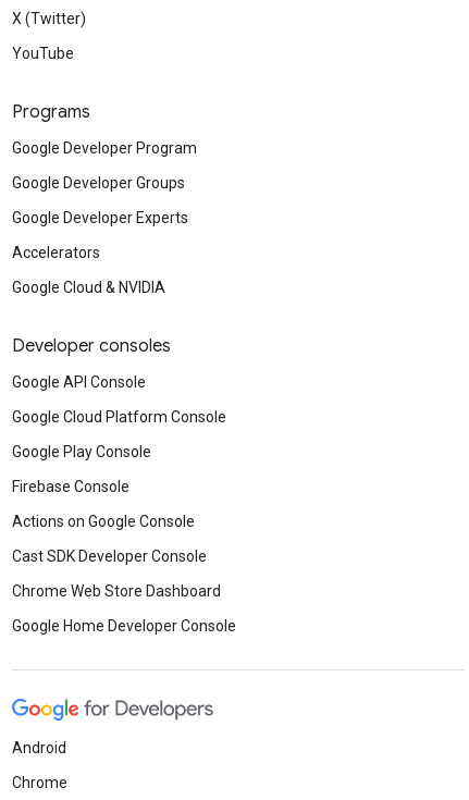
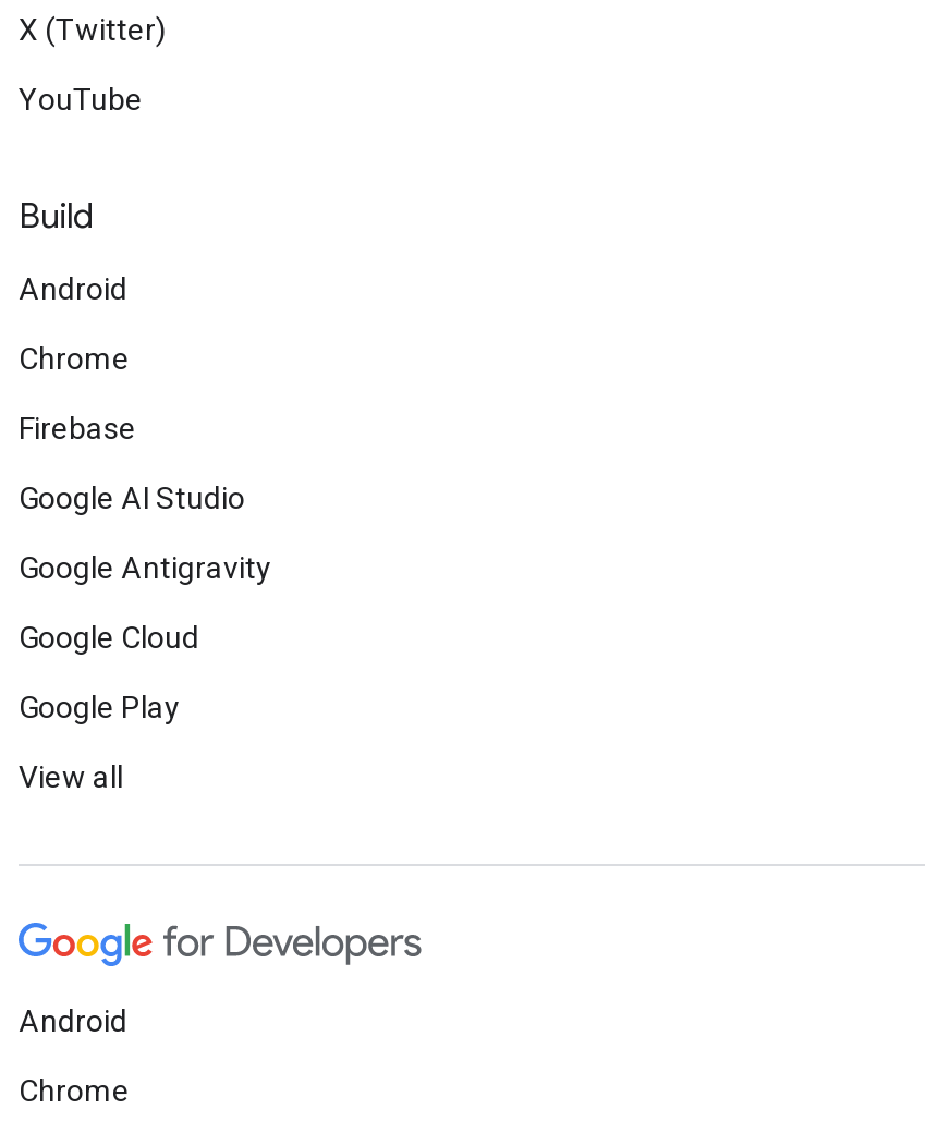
[12,101,236,635] Programs | Google Developer Program | Google Developer Groups | Google Developer Experts | Accelerators | Google Cloud & NVIDIA | Developer consoles | Google API Console | Google Cloud Platform Console | Google Play Console | Firebase Console | Actions on Google Console | Cast SDK Developer Console | Chrome Web Store Dashboard | Google Home Developer Console -> [19,195,271,794] Build | Android | Chrome | Firebase | Google AI Studio | Google Antigravity | Google Cloud | Google Play | View all

